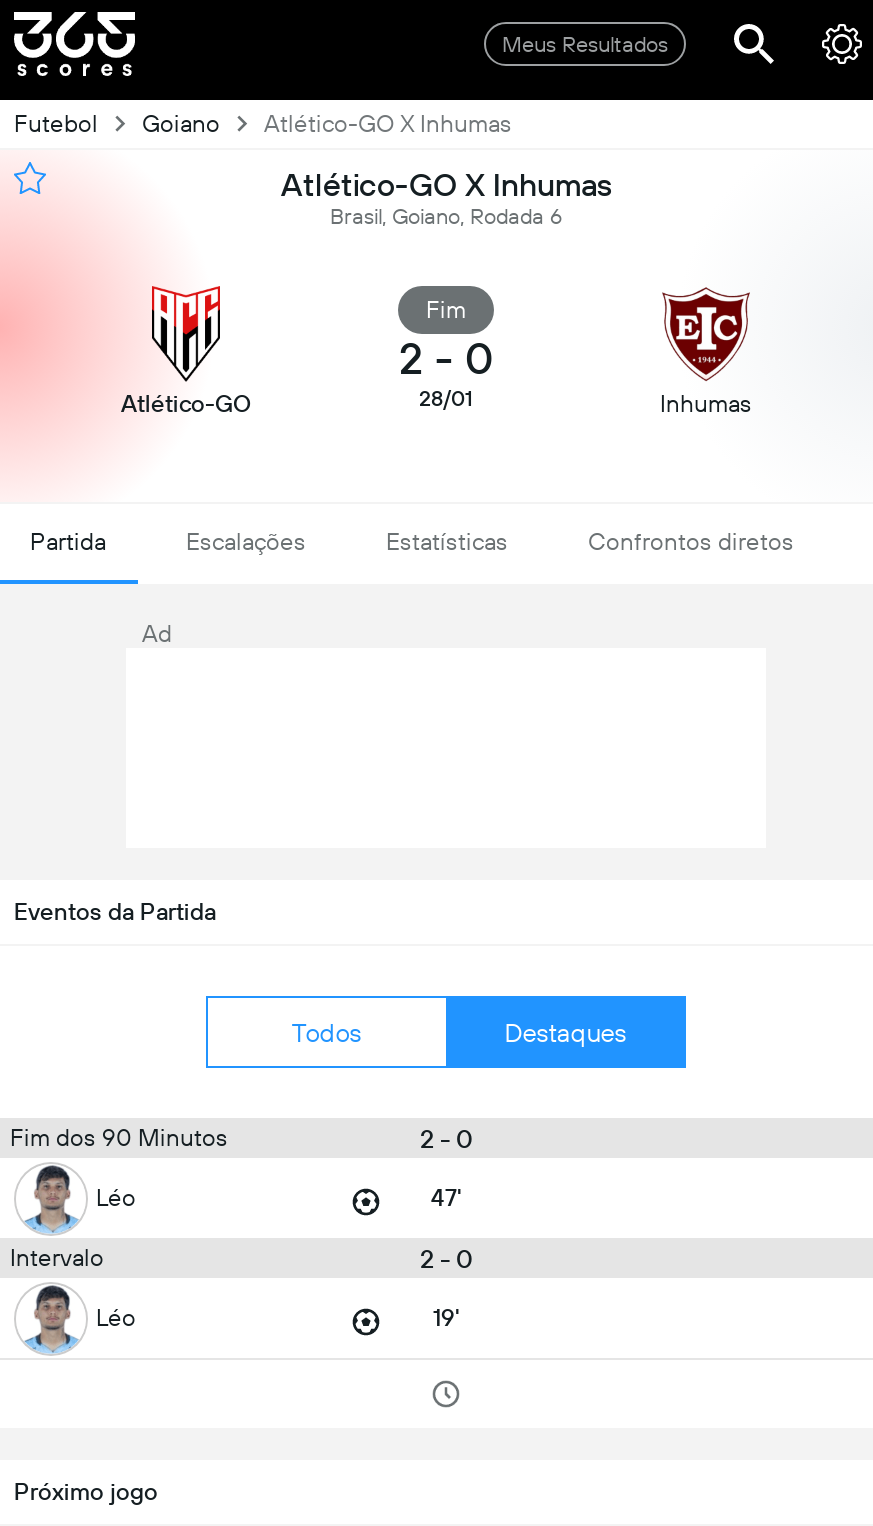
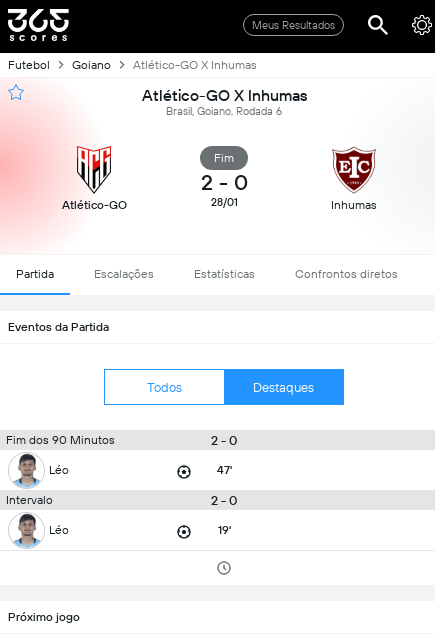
[142,620,172,648] Ad -> none

